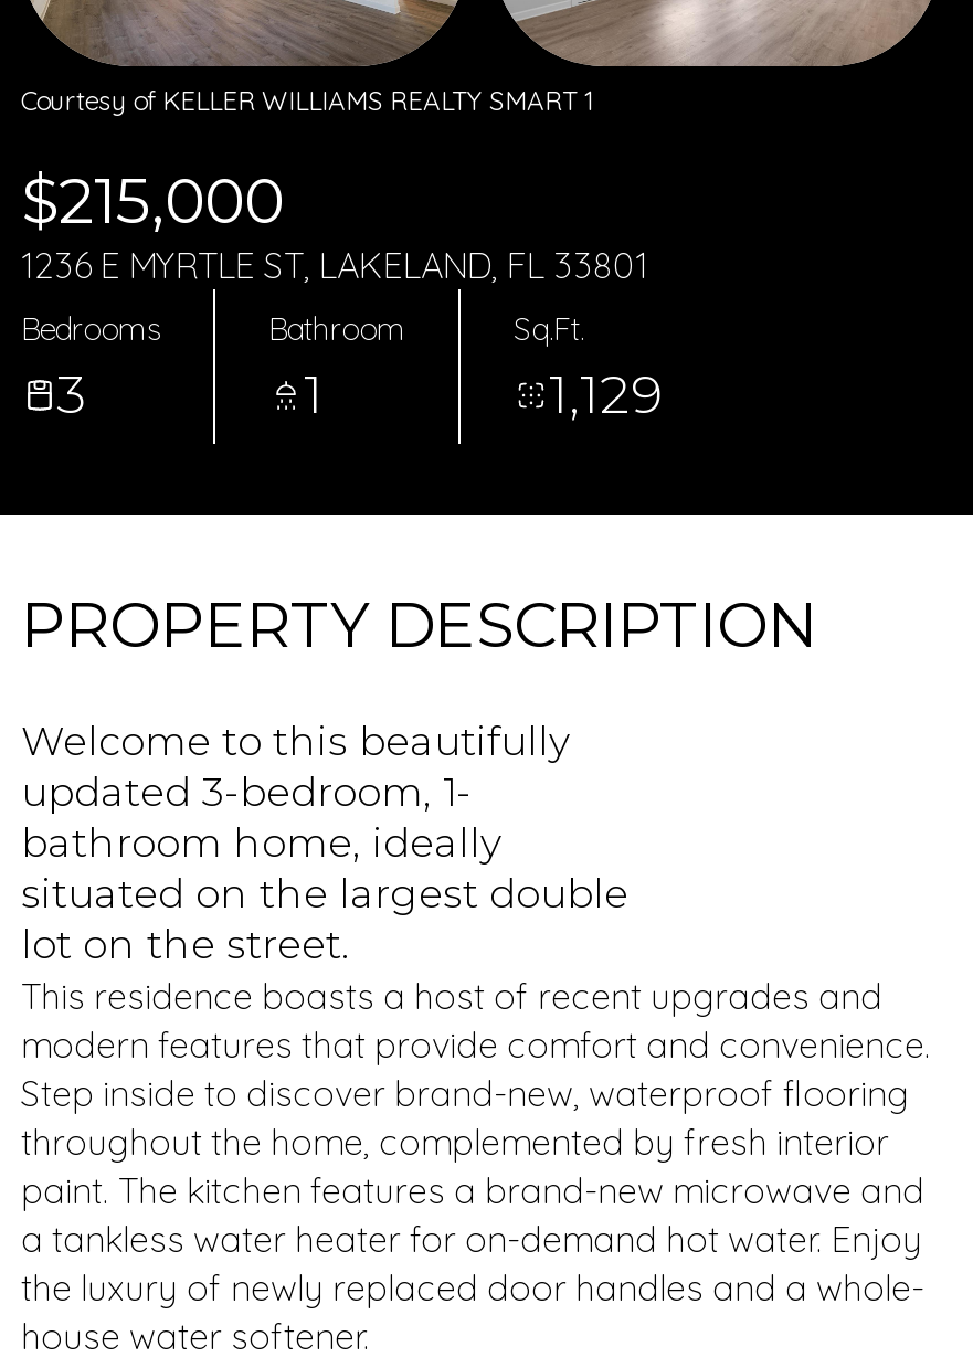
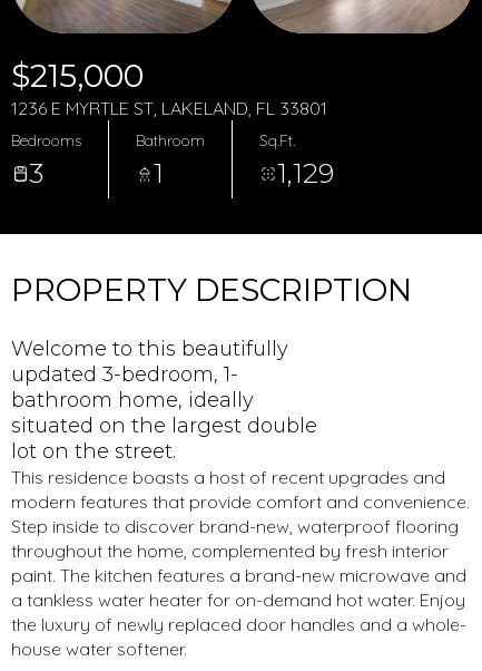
[21,84,593,117] Courtesy of KELLER WILLIAMS REALTY SMART 1 -> none

